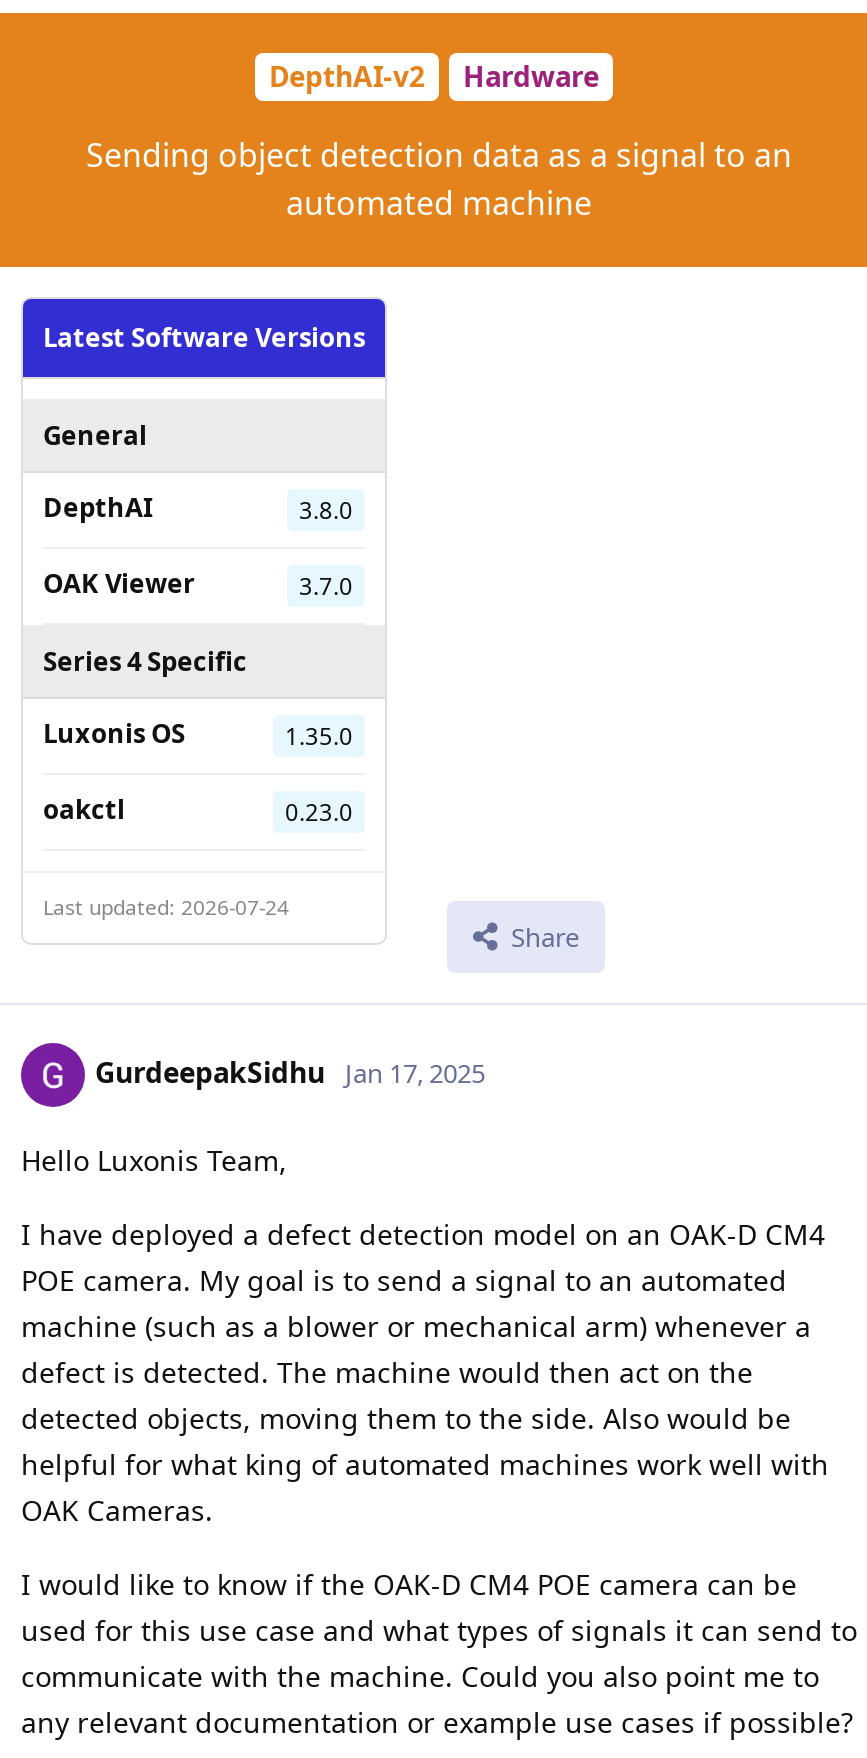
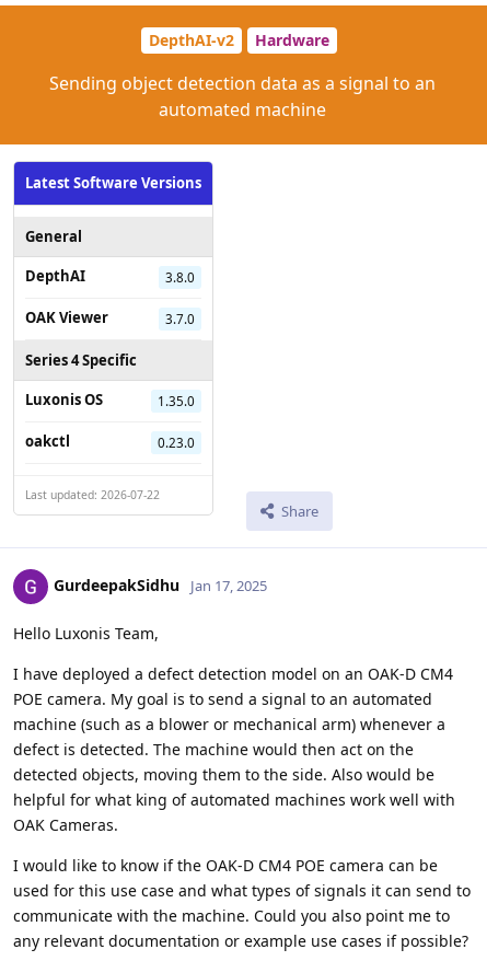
[43,893,289,921] Last updated: 2026-07-24 -> [25,487,160,502] Last updated: 2026-07-22

